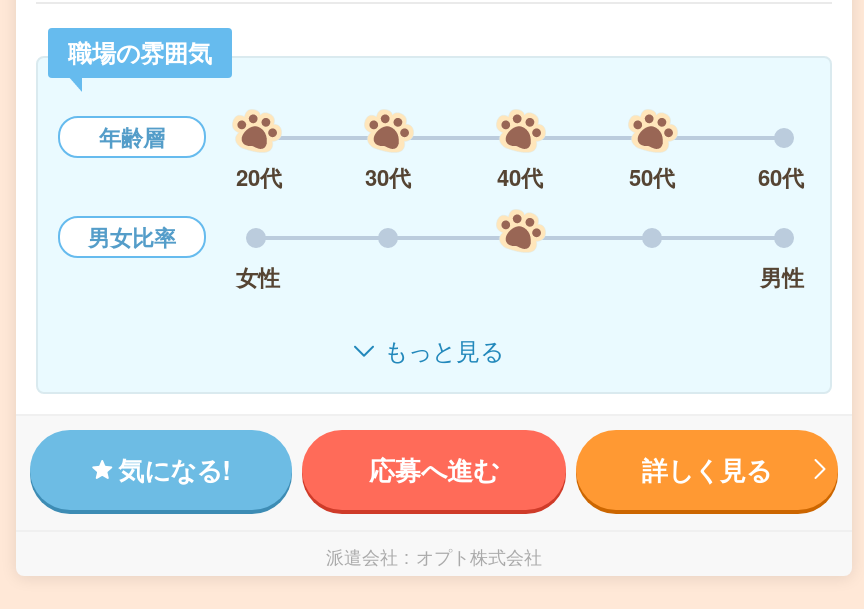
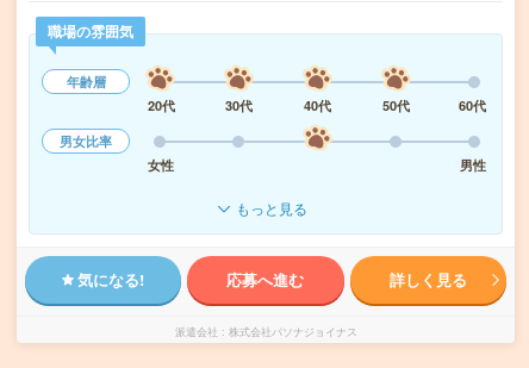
[416,544,542,570] オプト株式会社 -> [228,324,357,339] 株式会社パソナジョイナス

